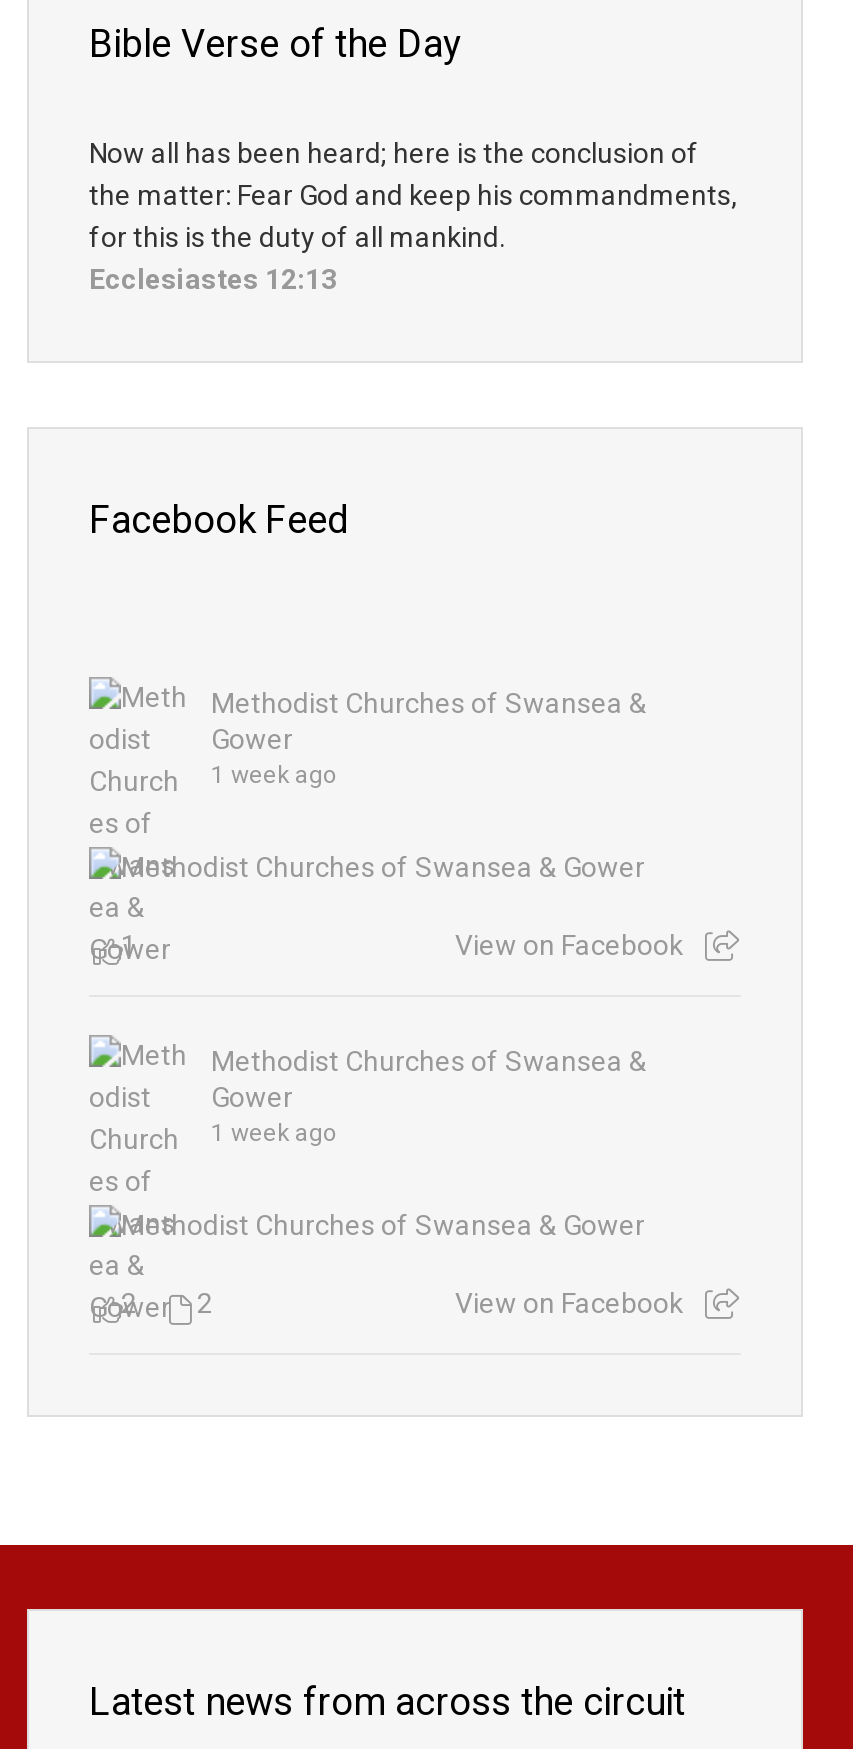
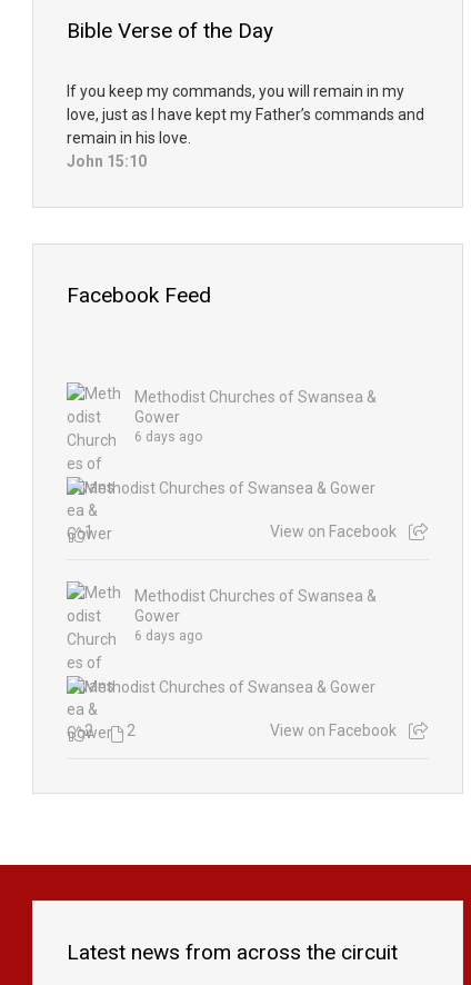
[89,137,737,295] Now all has been heard; here is the conclusion of | the matter: Fear God and keep his commandments, | for this is the duty of all mankind. | Ecclesiastes 12:13 -> [67,82,424,170] If you keep my commands, you will remain in my | love, just as I have kept my Father’s commands and | remain in his love. | John 15:10
[211,761,337,789] 1 week ago -> [134,429,202,445] 6 days ago
[211,1119,337,1147] 1 week ago -> [134,628,202,644] 6 days ago

